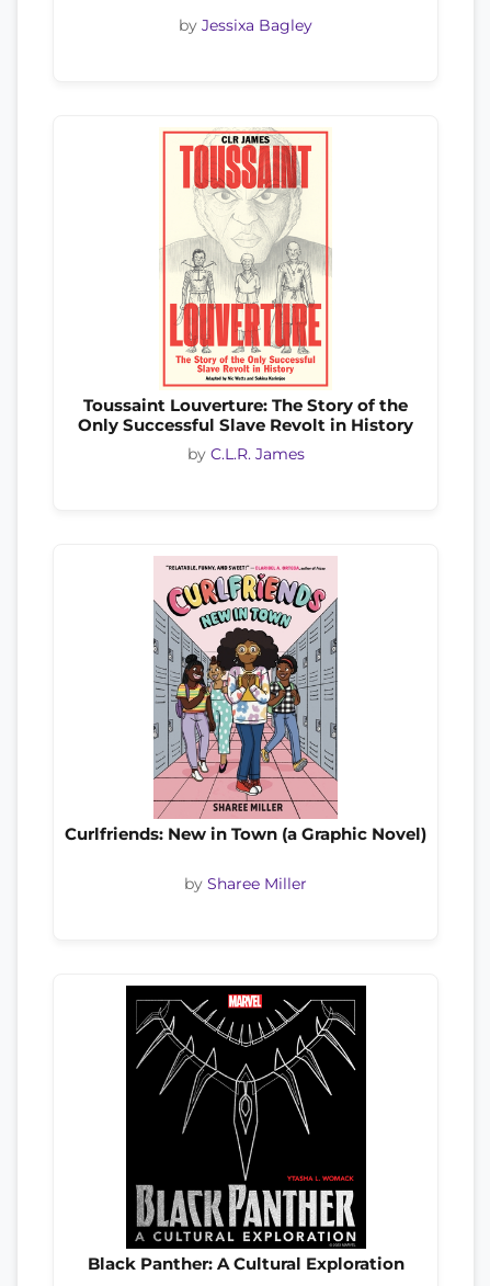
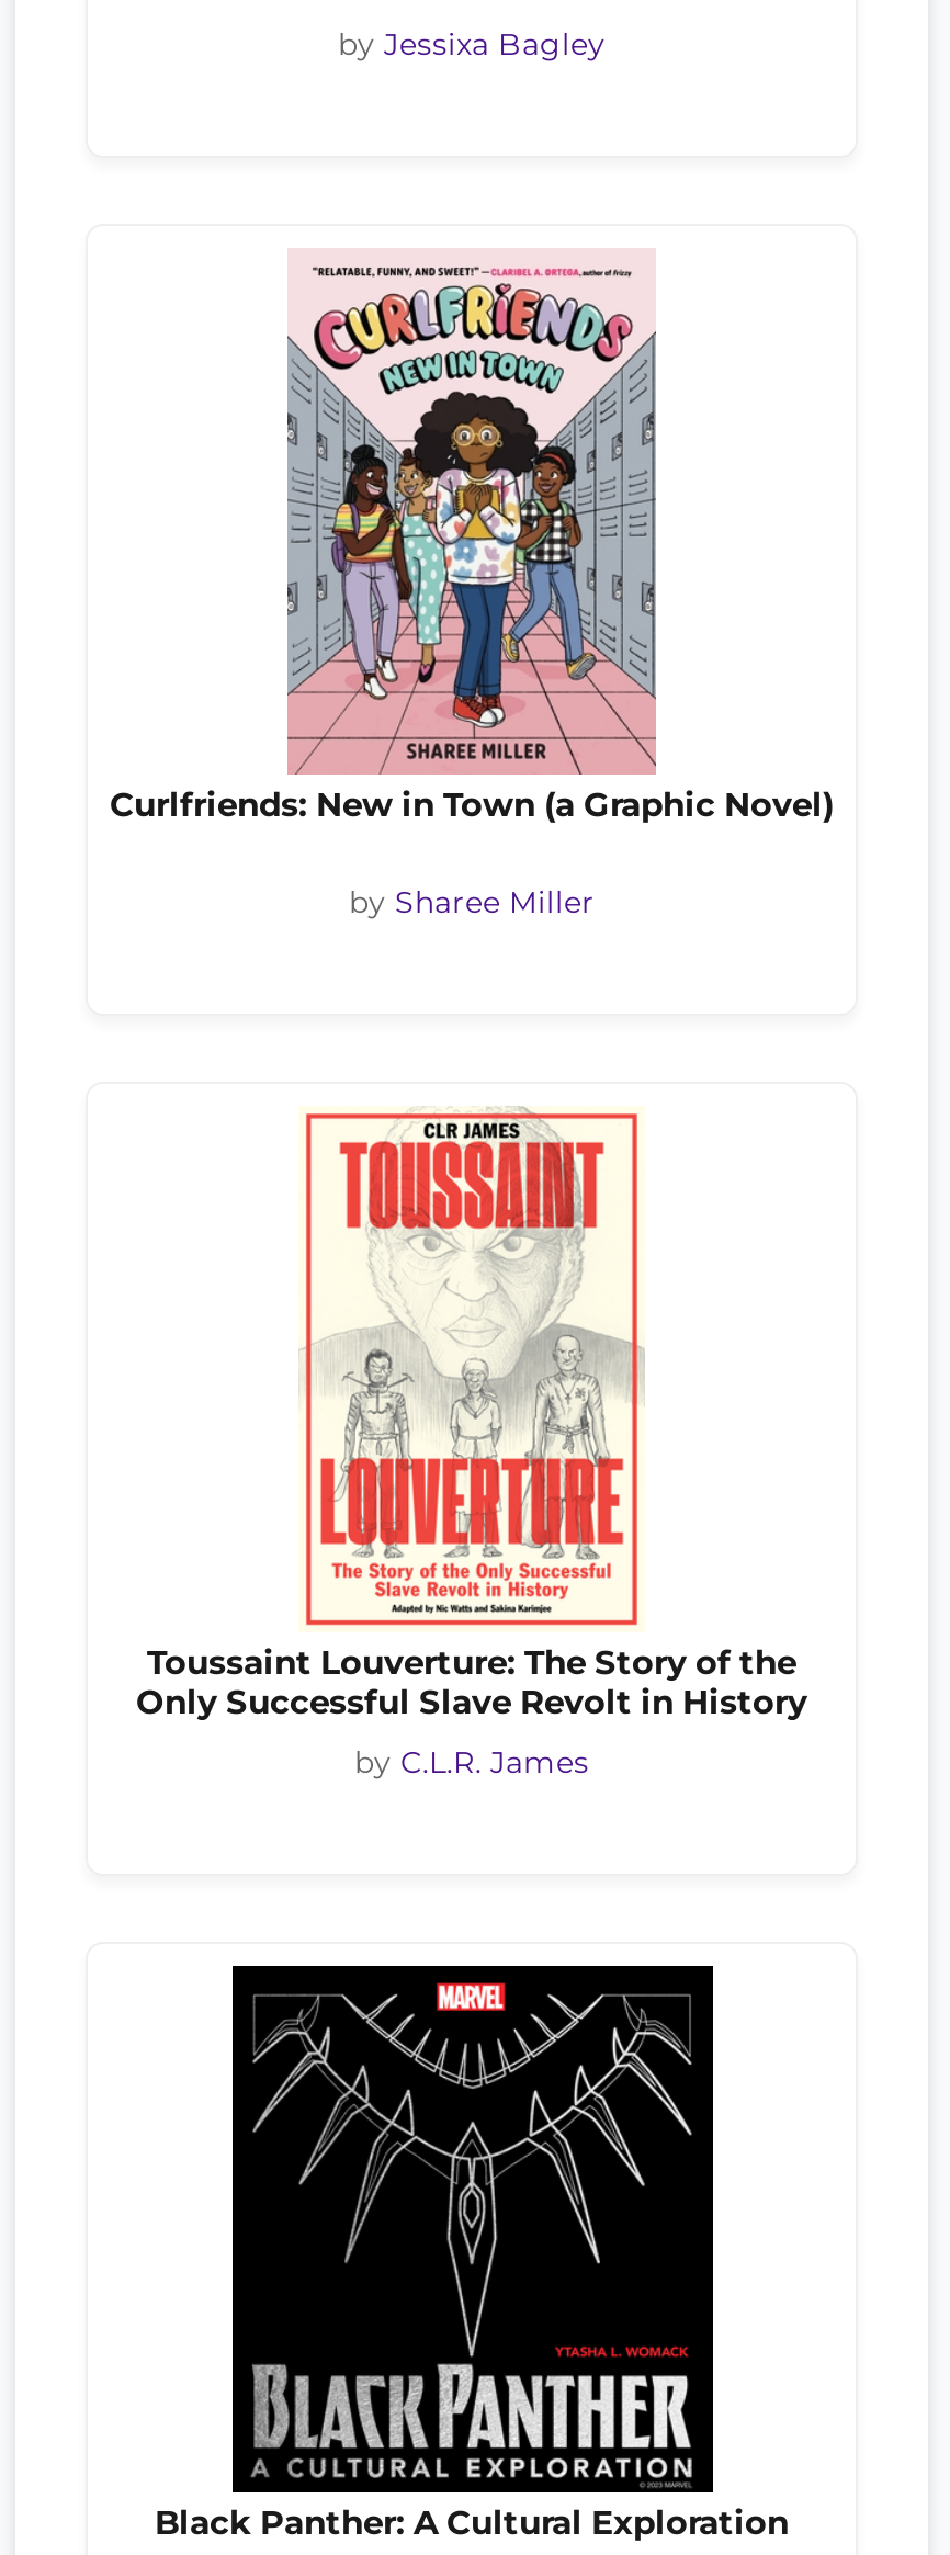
moved [78,126,413,463] -> [136,1106,807,1779]: [image] | Toussaint Louverture: The Story of the | Only Successful Slave Revolt in History | by C.L.R. James
moved [65,558,426,892] -> [110,252,834,920]: [image] | Curlfriends: New in Town (a Graphic Novel) | by Sharee Miller

